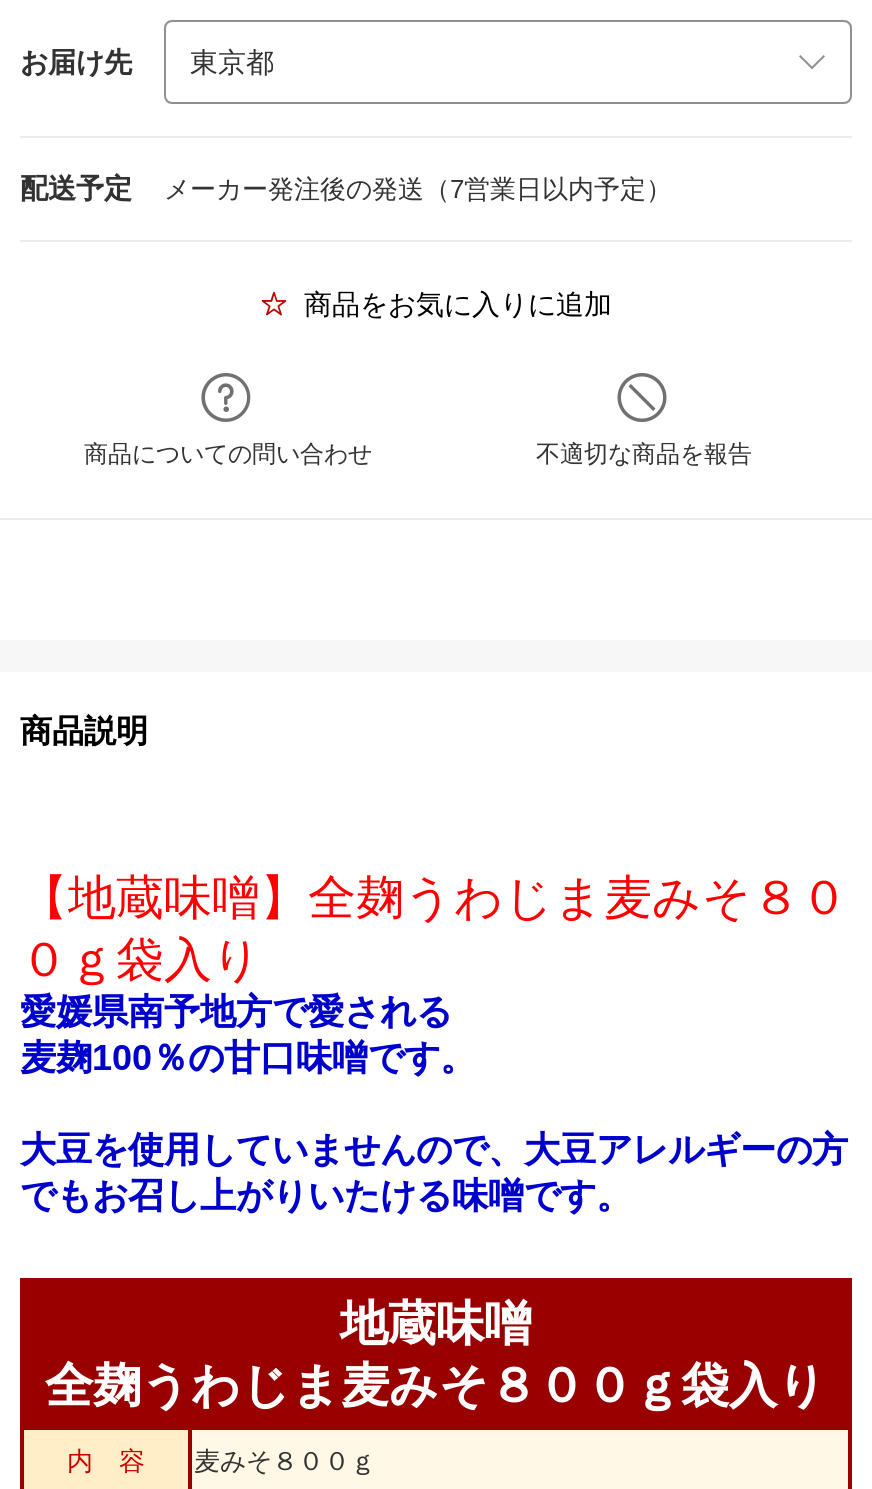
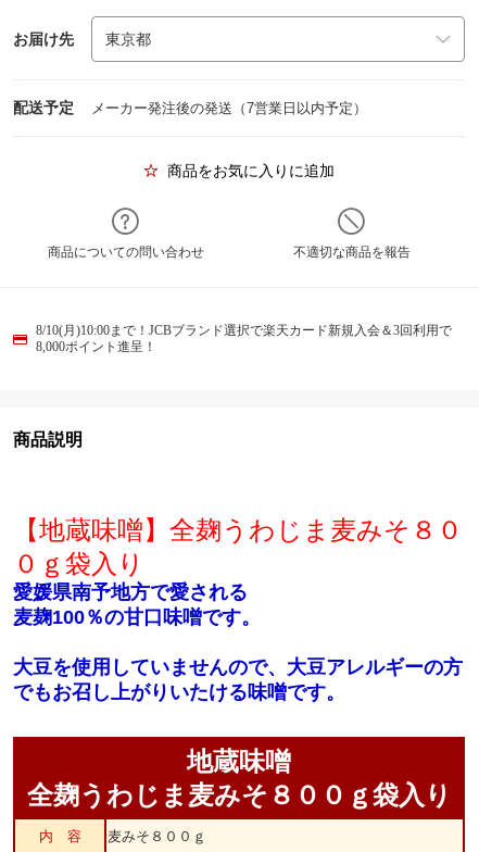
none -> [36,323,452,354] 8/10(月)10:00まで！JCBブランド選択で楽天カード新規入会＆3回利用で | 8,000ポイント進呈！

